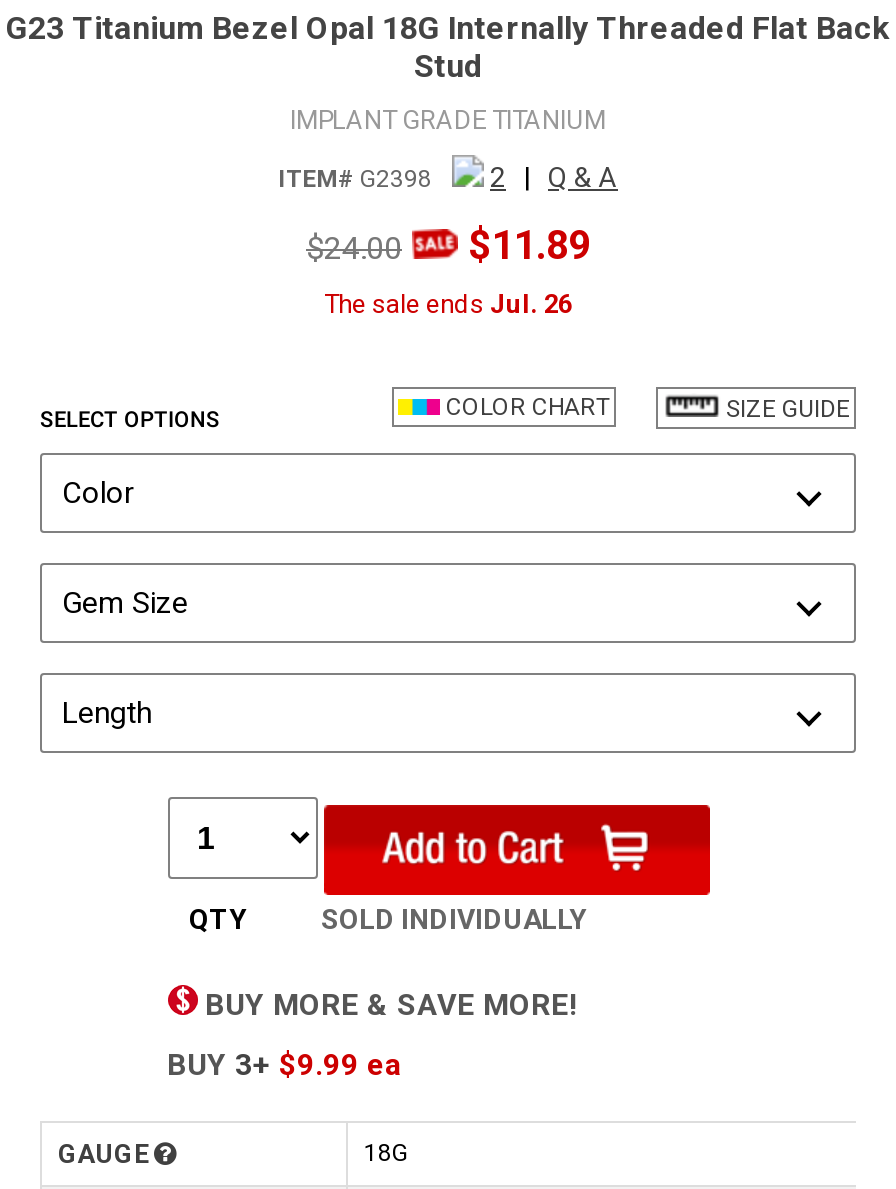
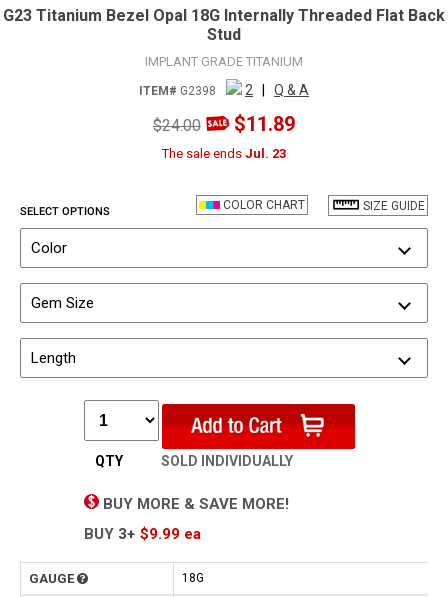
[324,290,572,320] The sale ends Jul. 26 -> [162,146,286,161] The sale ends Jul. 23

